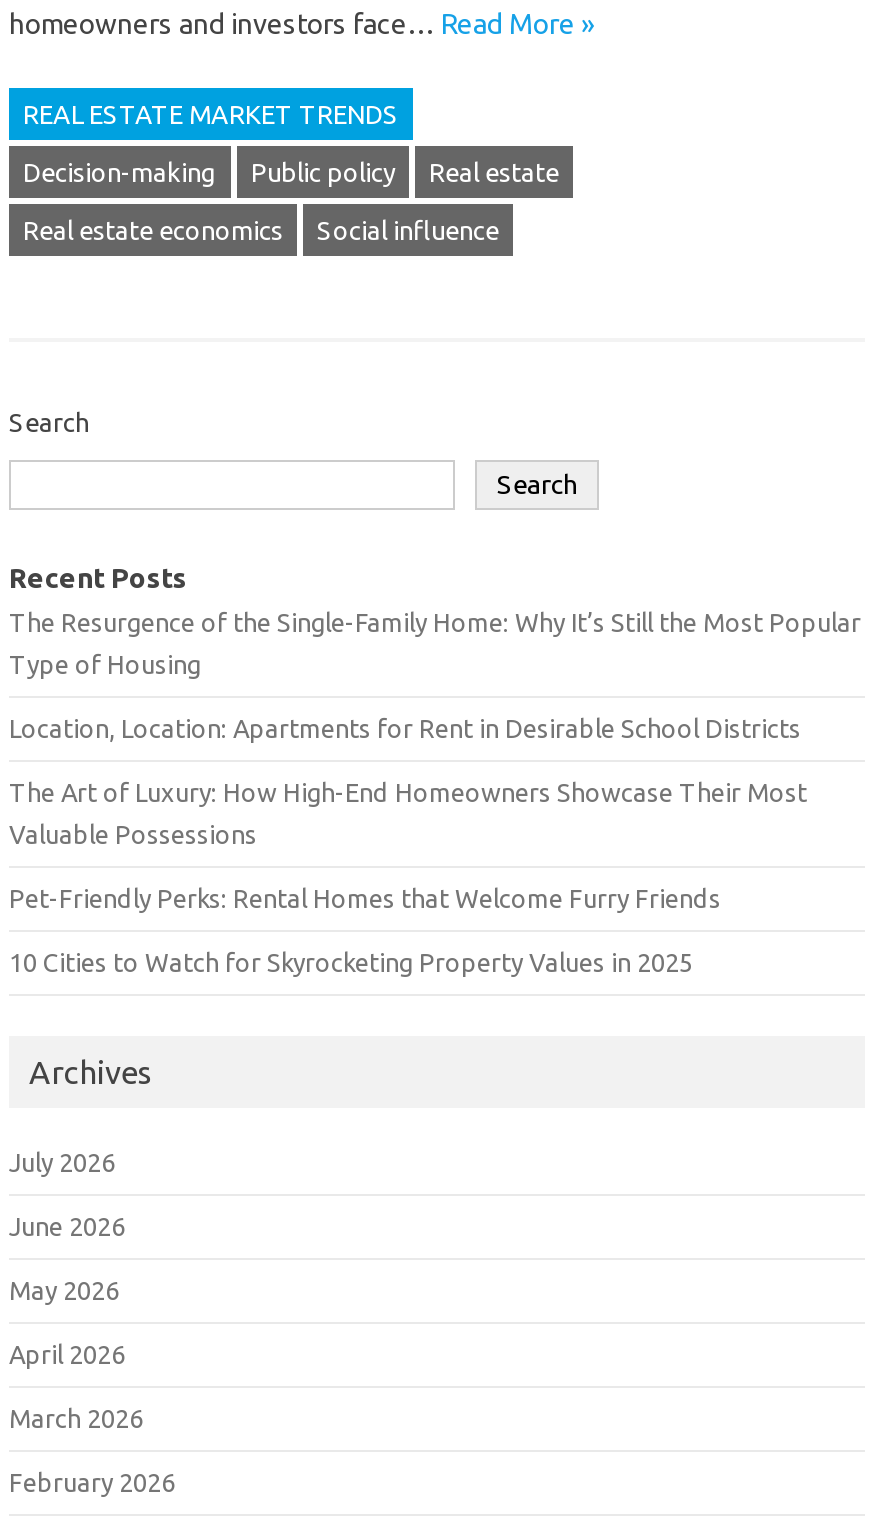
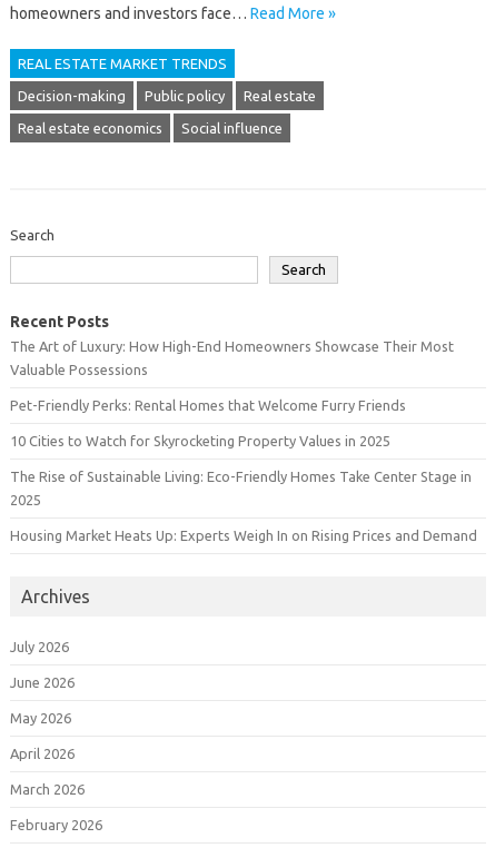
[9,608,861,742] The Resurgence of the Single-Family Home: Why It’s Still the Most Popular | Type of Housing | Location, Location: Apartments for Rent in Desirable School Districts -> none
moved [9,778,807,976] -> [10,338,454,449]: The Art of Luxury: How High-End Homeowners Showcase Their Most | Valuable Possessions | Pet-Friendly Perks: Rental Homes that Welcome Furry Friends | 10 Cities to Watch for Skyrocketing Property Values in 2025
none -> [10,469,477,543] The Rise of Sustainable Living: Eco-Friendly Homes Take Center Stage in | 2025 | Housing Market Heats Up: Experts Weigh In on Rising Prices and Demand

